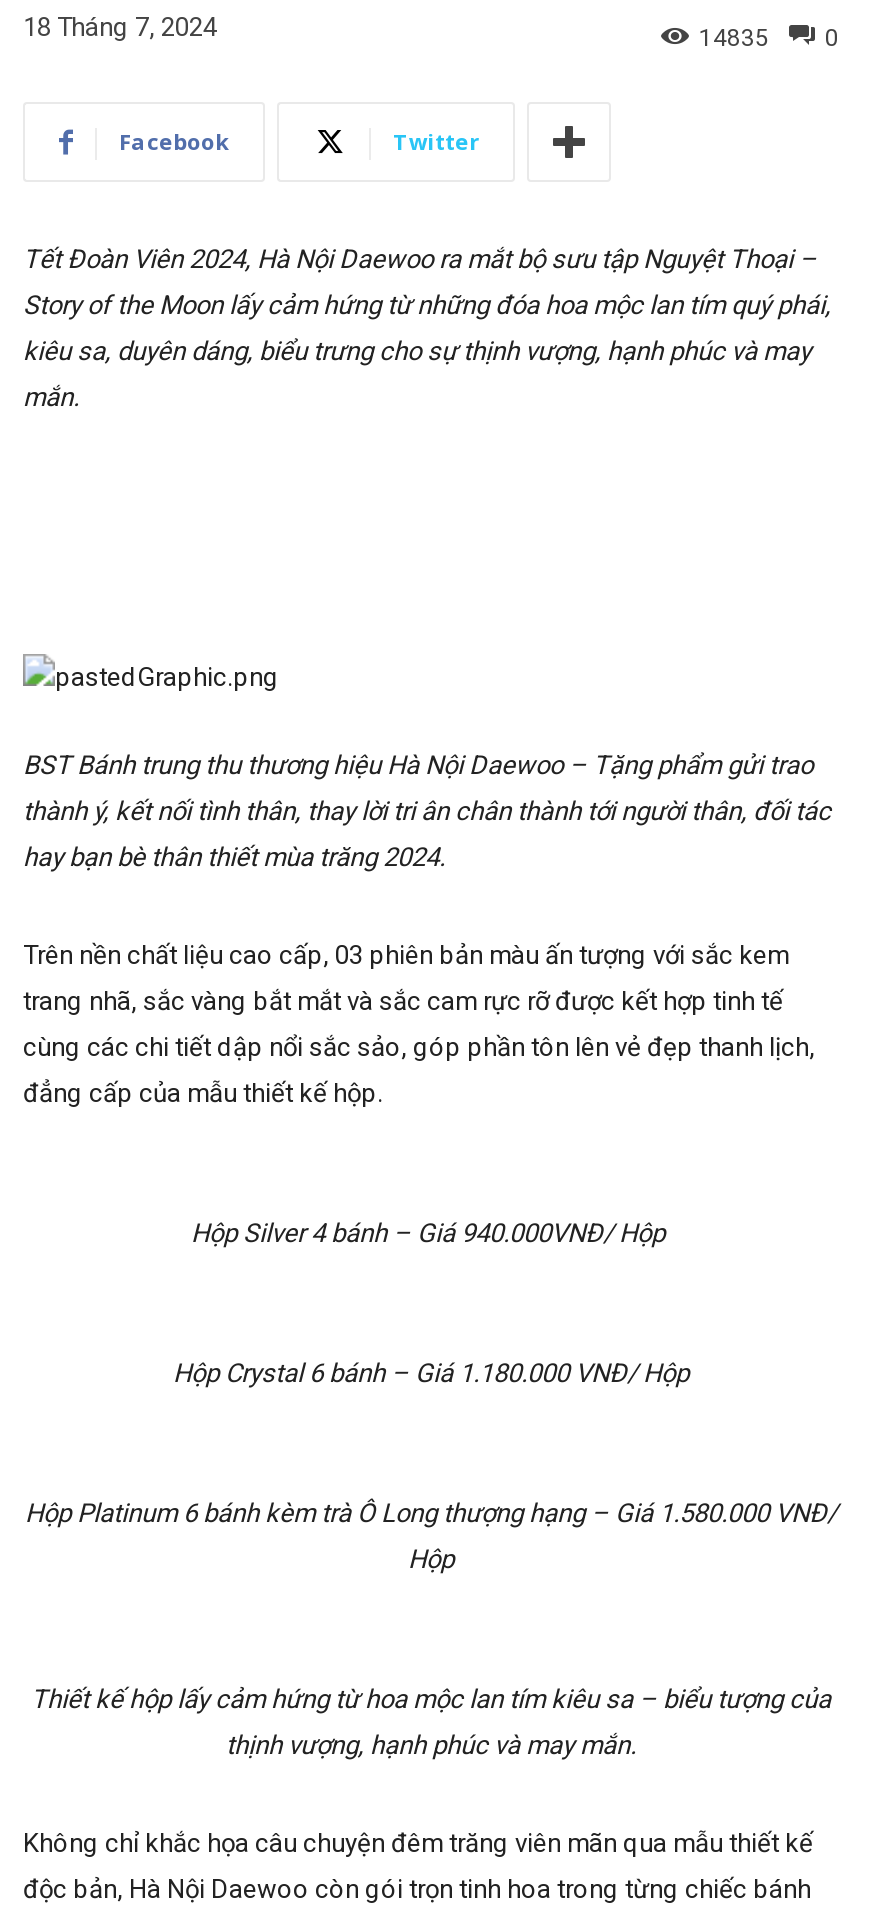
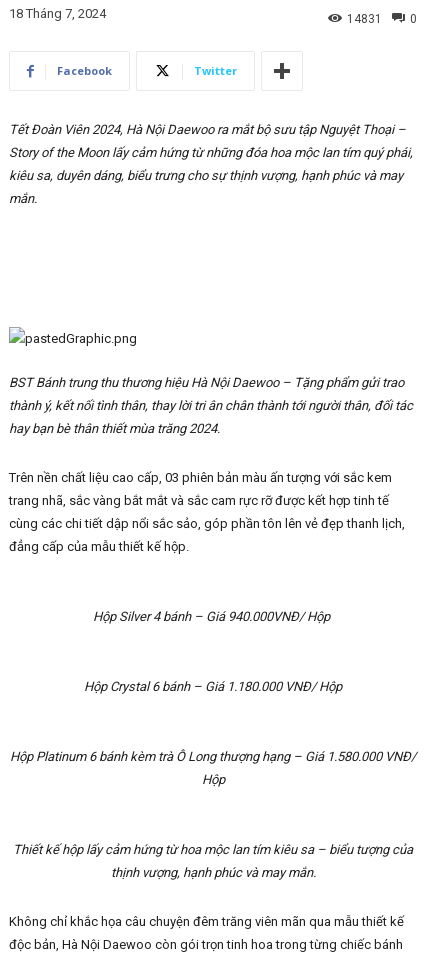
[699,24,839,52] 14835 0 -> [347,12,417,26] 14831 0

